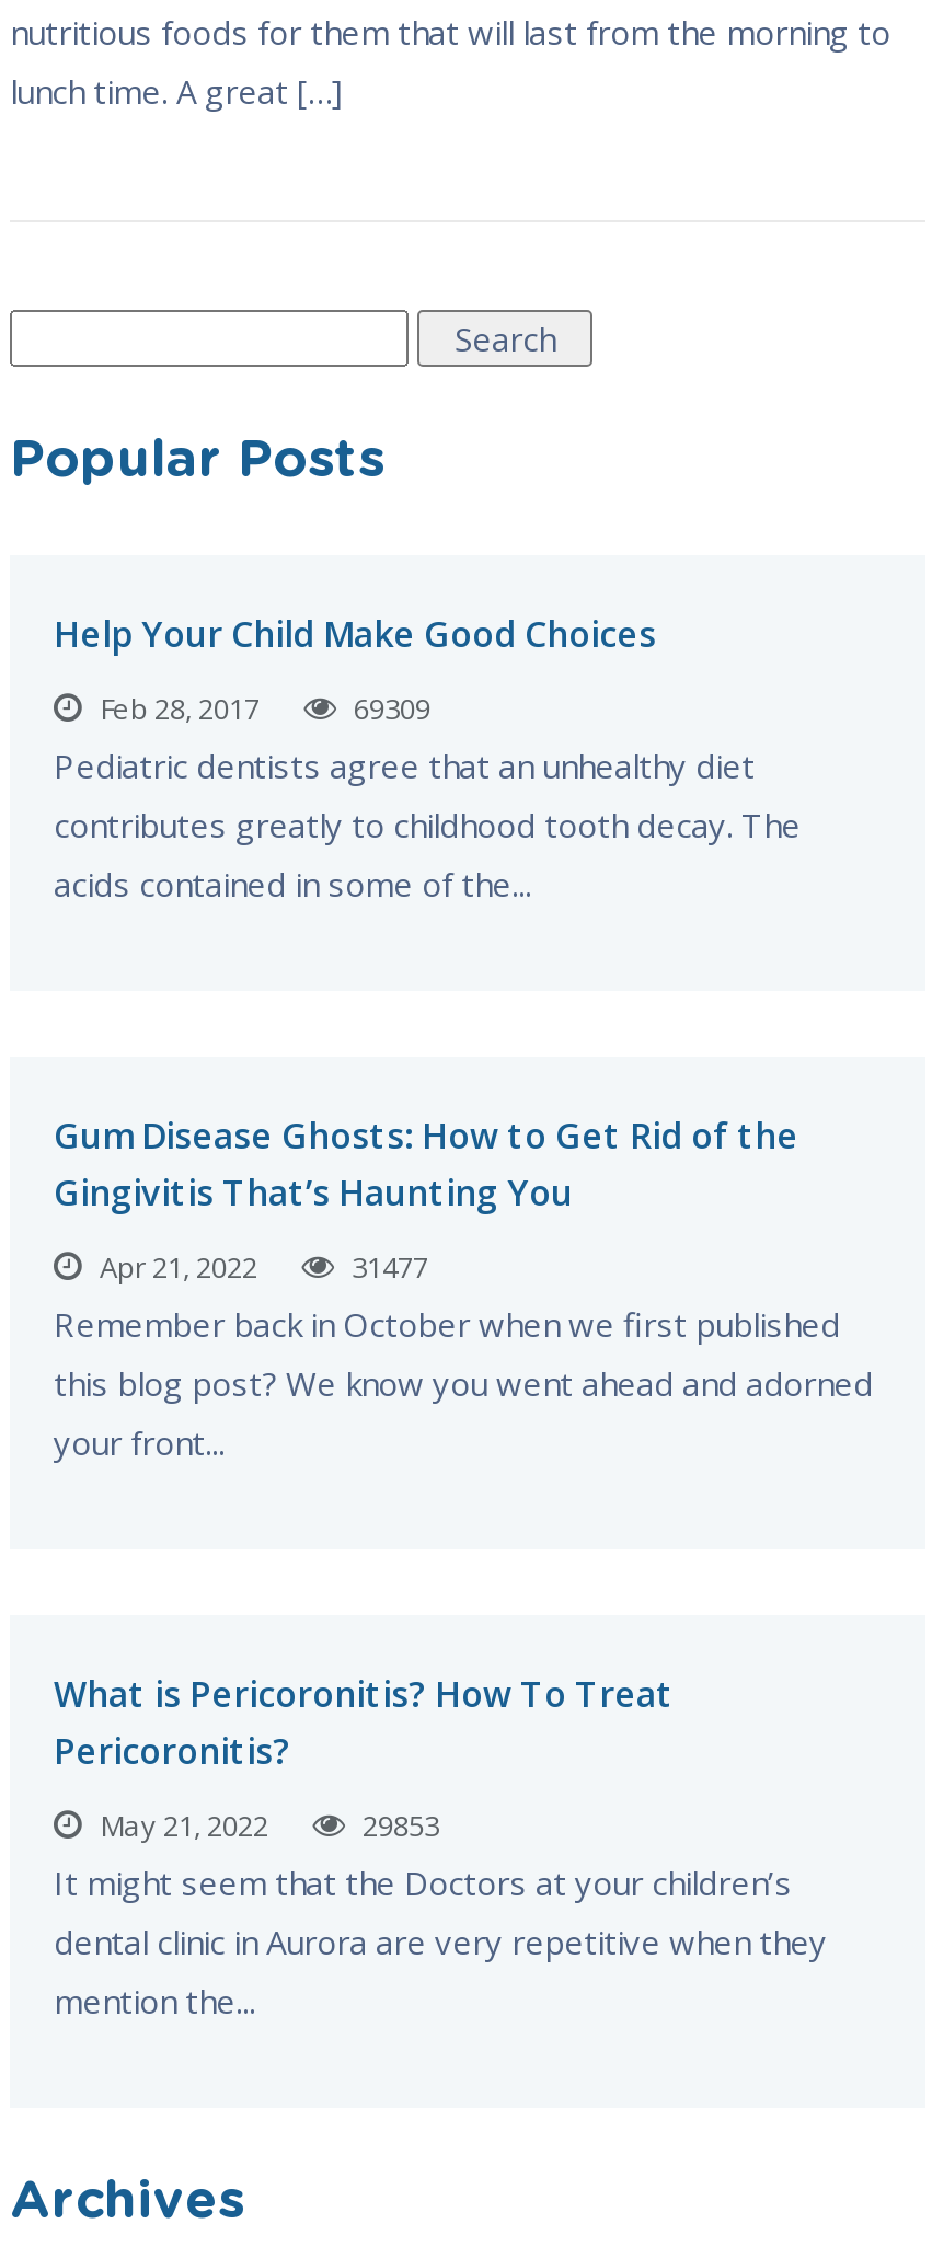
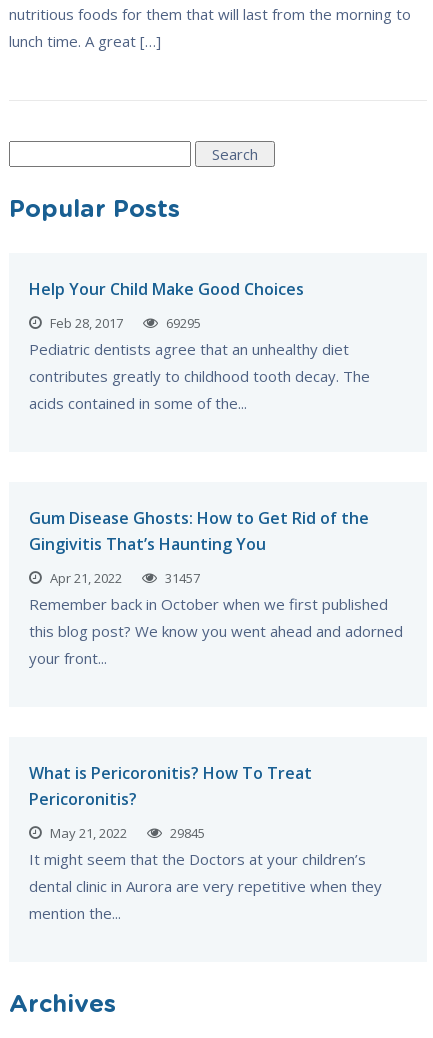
[347,688,430,728] 69309 -> [163,314,201,332] 69295
[345,1247,428,1286] 31477 -> [162,569,200,587] 31457
[356,1805,439,1845] 29853 -> [167,824,205,842] 29845

